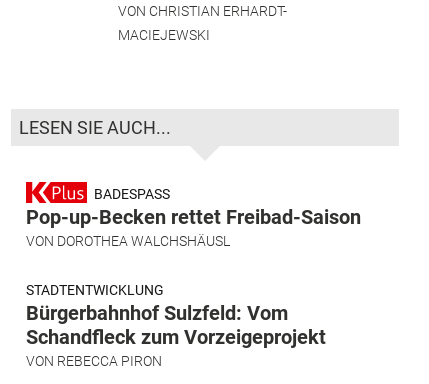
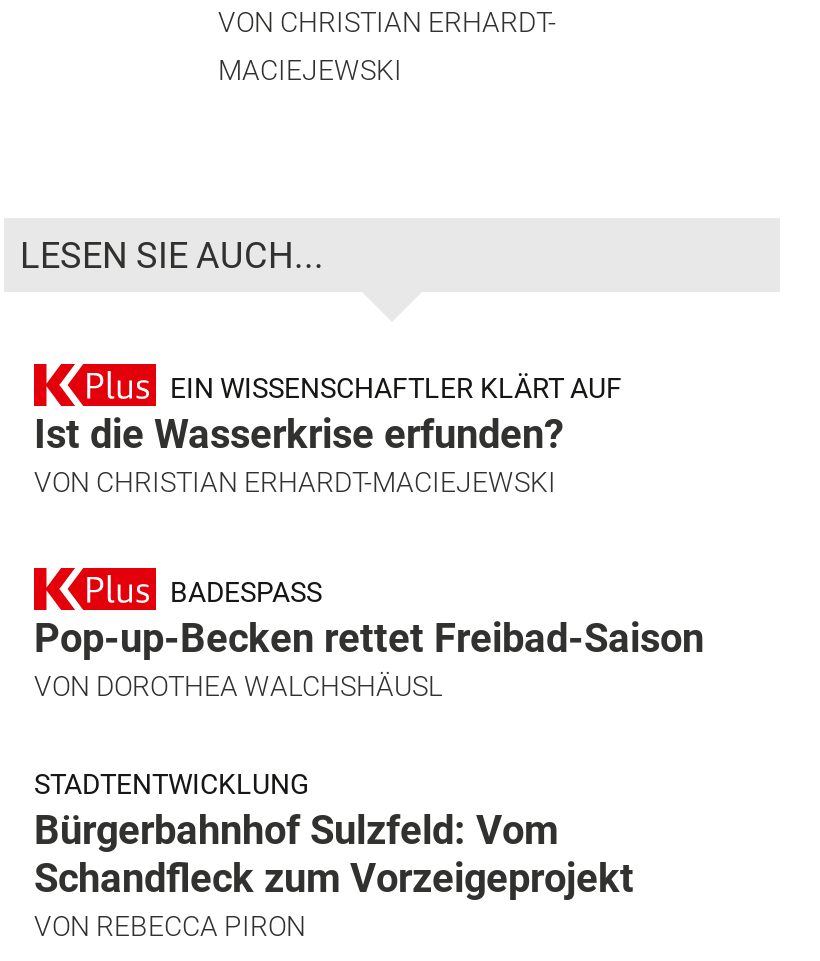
none -> [34,371,622,497] EIN WISSENSCHAFTLER KLÄRT AUF | Ist die Wasserkrise erfunden? | VON CHRISTIAN ERHARDT-MACIEJEWSKI

